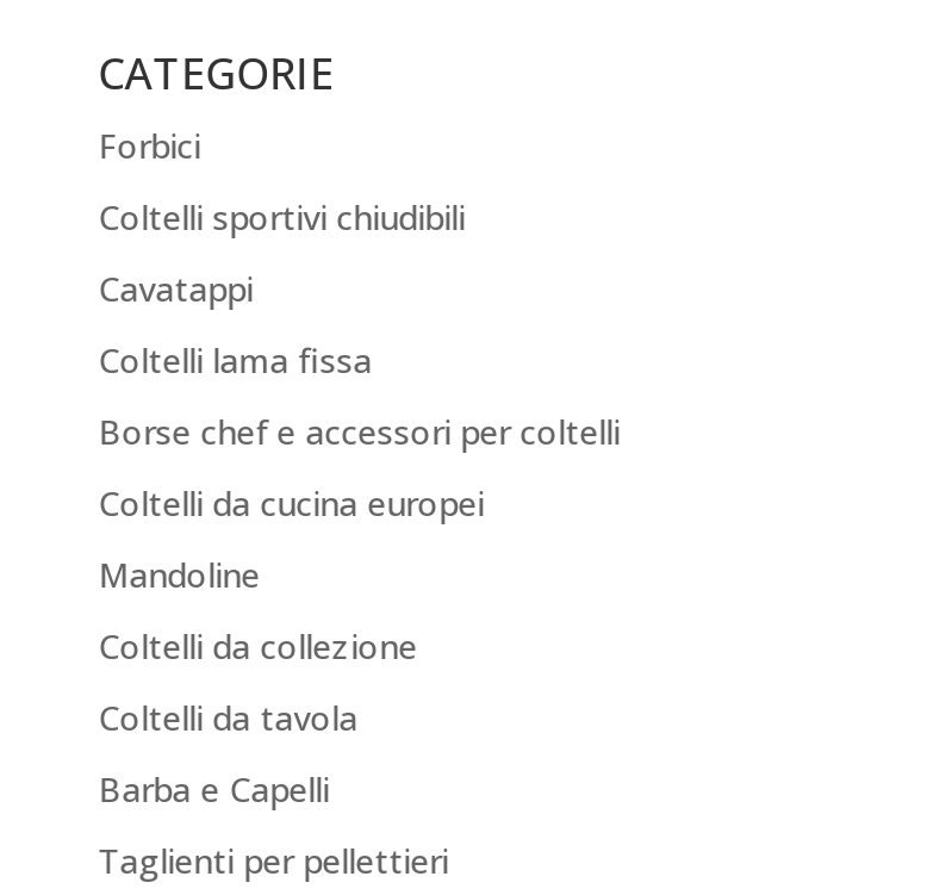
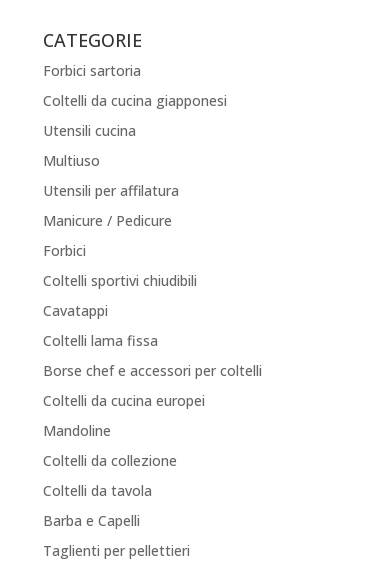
none -> [43,61,227,230] Forbici sartoria | Coltelli da cucina giapponesi | Utensili cucina | Multiuso | Utensili per affilatura | Manicure / Pedicure

